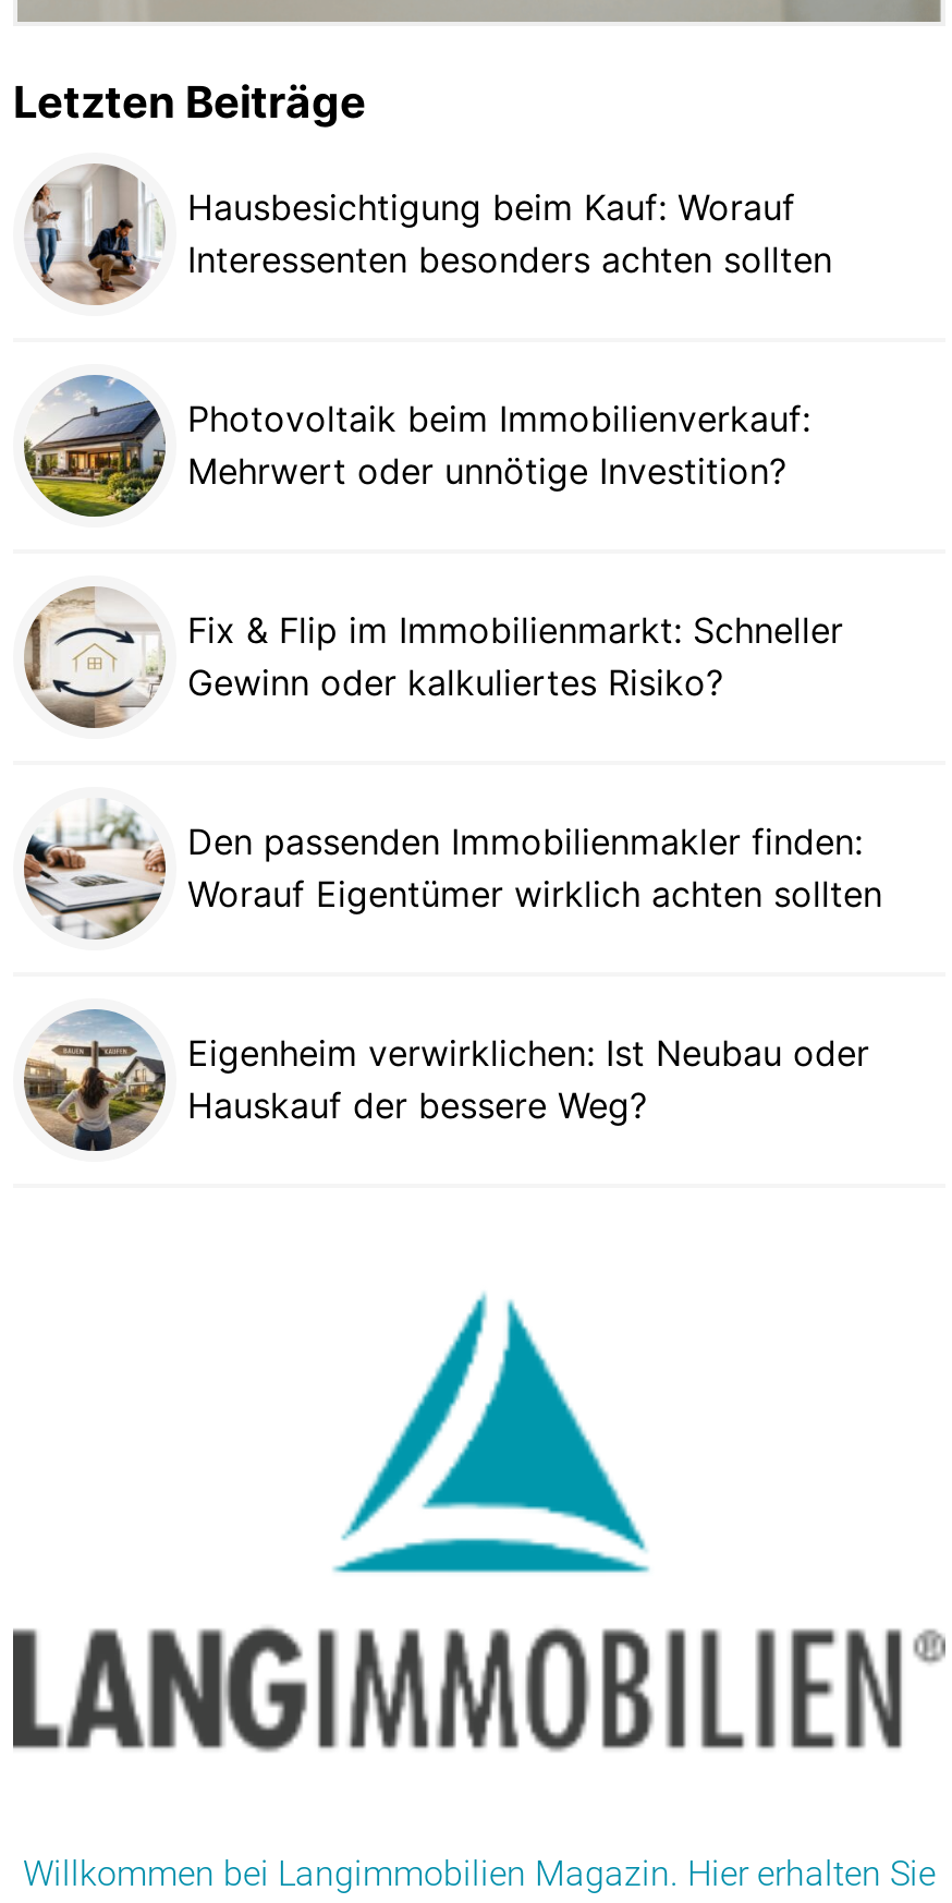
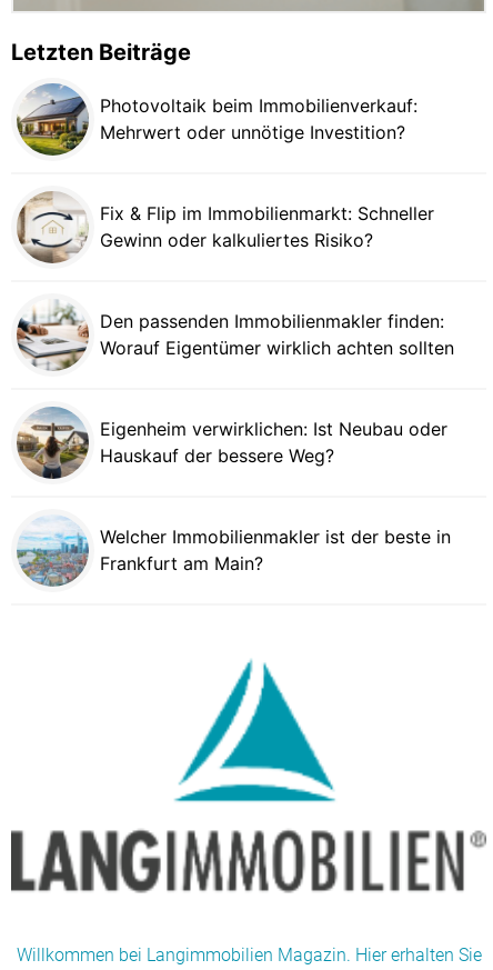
[26,163,832,303] [image] | Hausbesichtigung beim Kauf: Worauf | Interessenten besonders achten sollten -> none
moved [17,368,882,1128] -> [13,80,454,467]: [image] | Photovoltaik beim Immobilienverkauf: | Mehrwert oder unnötige Investition? | ... | Eigenheim verwirklichen: Ist Neubau oder | Hauskauf der bessere Weg?
none -> [17,516,451,586] [image] | Welcher Immobilienmakler ist der beste in | Frankfurt am Main?

